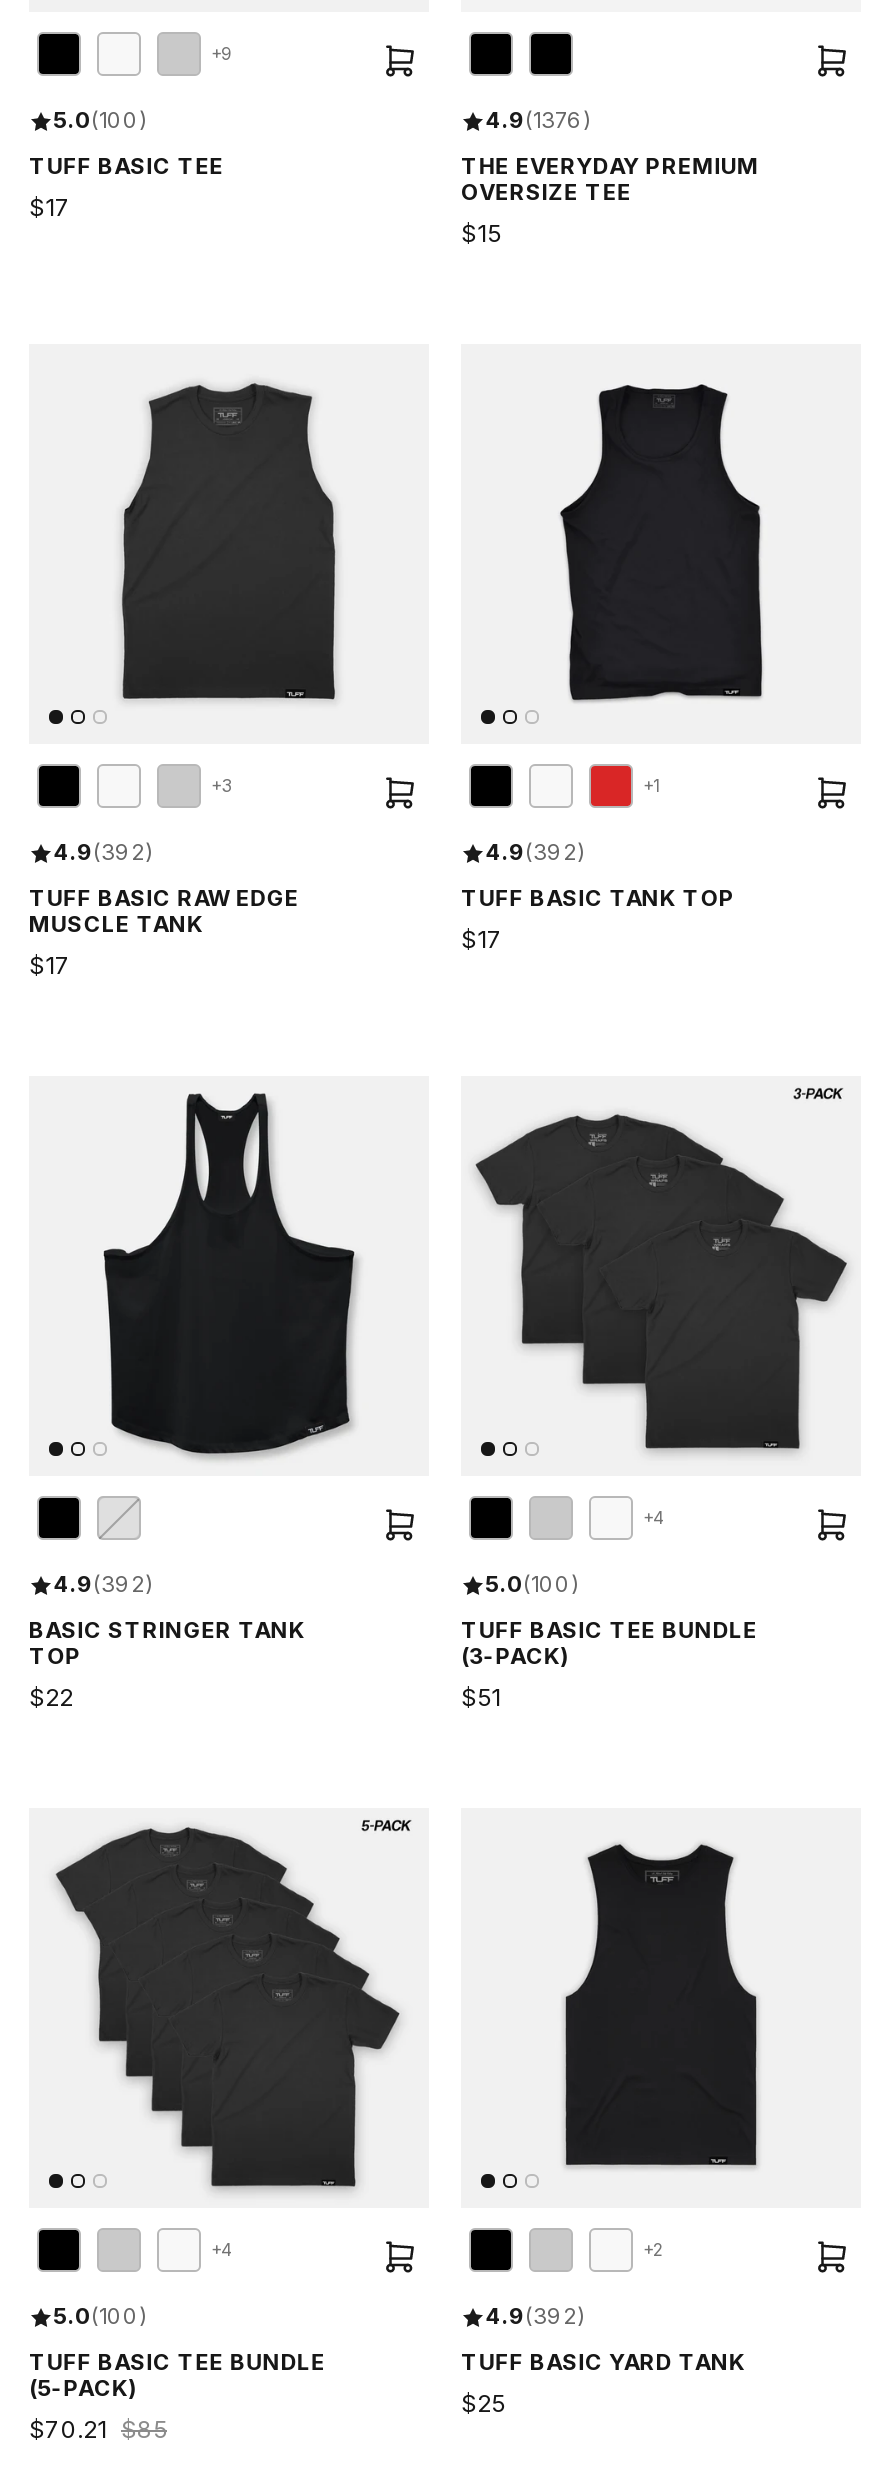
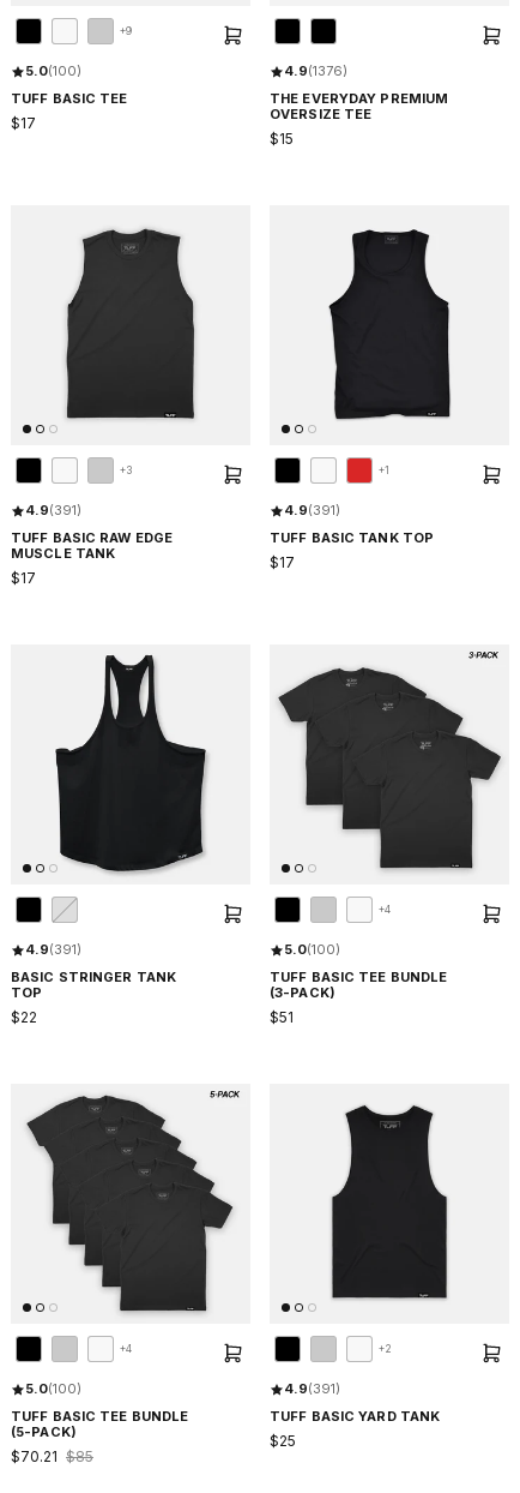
[53,838,153,866] 4.9 (392) -> [25,502,81,519] 4.9 (391)
[485,838,585,866] 4.9 (392) -> [284,502,340,519] 4.9 (391)
[53,1570,153,1598] 4.9 (392) -> [25,941,81,958] 4.9 (391)
[485,2302,585,2330] 4.9 (392) -> [284,1380,340,1397] 4.9 (391)

